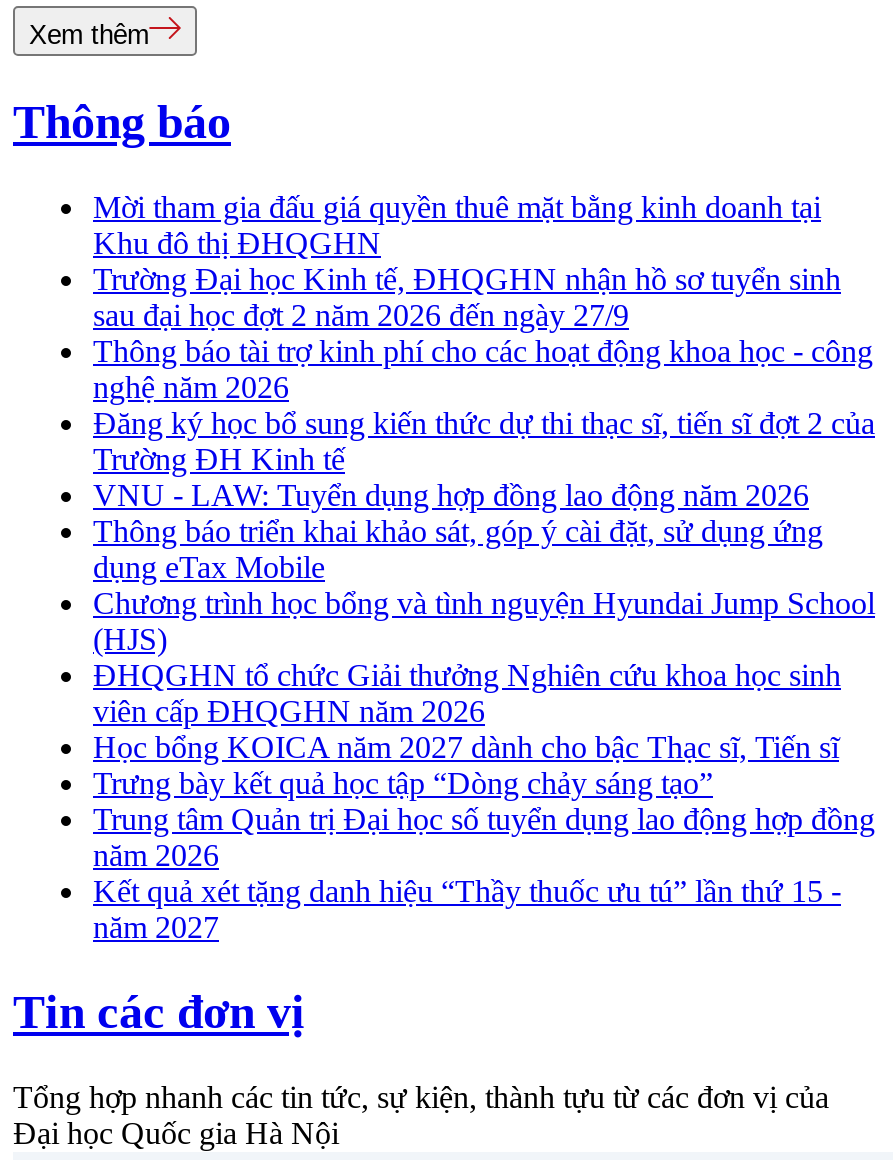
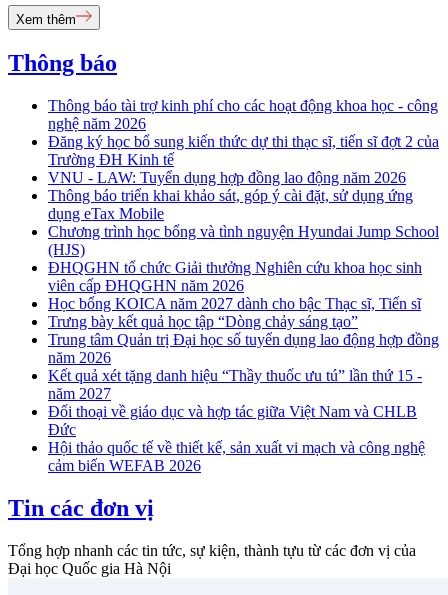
[93,190,841,332] Mời tham gia đấu giá quyền thuê mặt bằng kinh doanh tại | Khu đô thị ĐHQGHN | Trường Đại học Kinh tế, ĐHQGHN nhận hồ sơ tuyển sinh | sau đại học đợt 2 năm 2026 đến ngày 27/9 -> none
moved [93,334,875,944] -> [48,97,439,402]: Thông báo tài trợ kinh phí cho các hoạt động khoa học - công | nghệ năm 2026 | Đăng ký học bổ sung kiến thức dự thi thạc sĩ, tiến sĩ đợt 2 của | ... | Kết quả xét tặng danh hiệu “Thầy thuốc ưu tú” lần thứ 15 - | năm 2027
none -> [48,403,425,474] Đối thoại về giáo dục và hợp tác giữa Việt Nam và CHLB | Đức | Hội thảo quốc tế về thiết kế, sản xuất vi mạch và công nghệ | cảm biến WEFAB 2026

